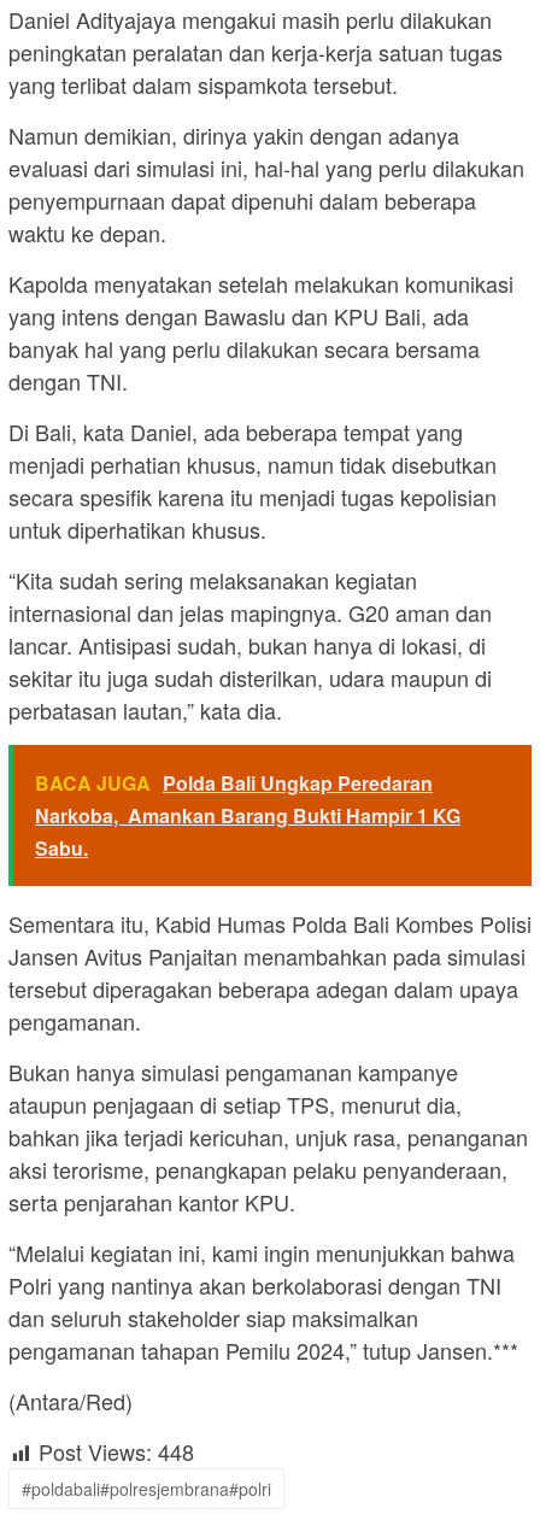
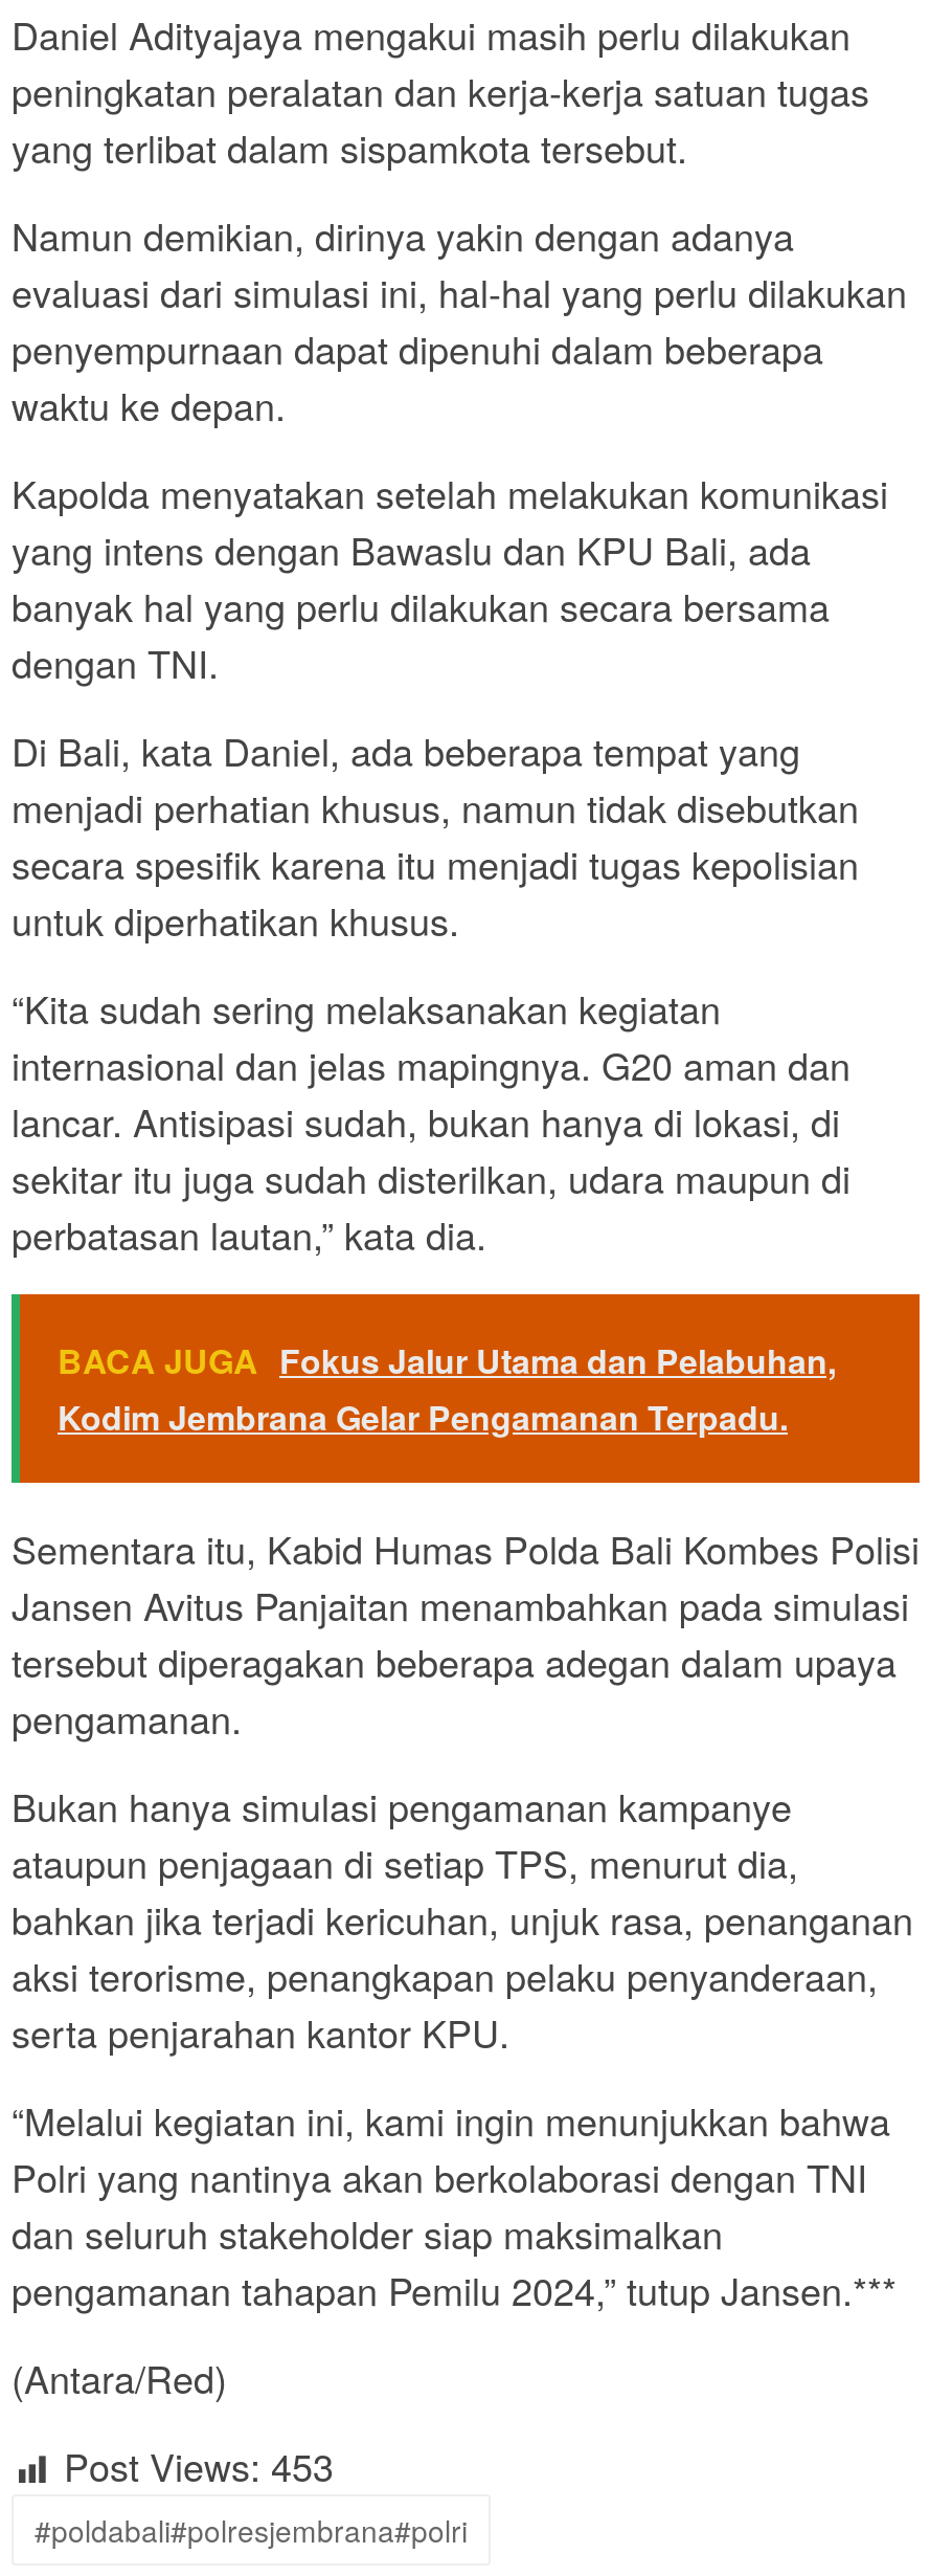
[35,769,460,862] BACA JUGA Polda Bali Ungkap Peredaran | Narkoba, Amankan Barang Bukti Hampir 1 KG | Sabu. -> [58,1337,836,1442] BACA JUGA Fokus Jalur Utama dan Pelabuhan, | Kodim Jembrana Gelar Pengamanan Terpadu.
[39,1436,194,1467] Post Views: 448 -> [64,2438,334,2493] Post Views: 453

